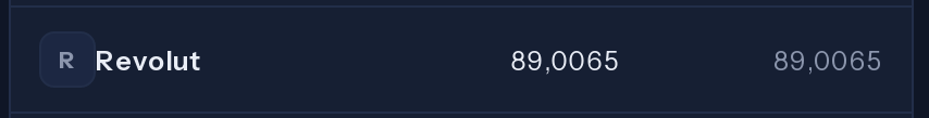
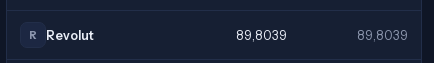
[510,43,620,76] 89,0065 -> [236,27,287,42] 89,8039
[772,43,883,76] 89,0065 -> [357,27,408,42] 89,8039

